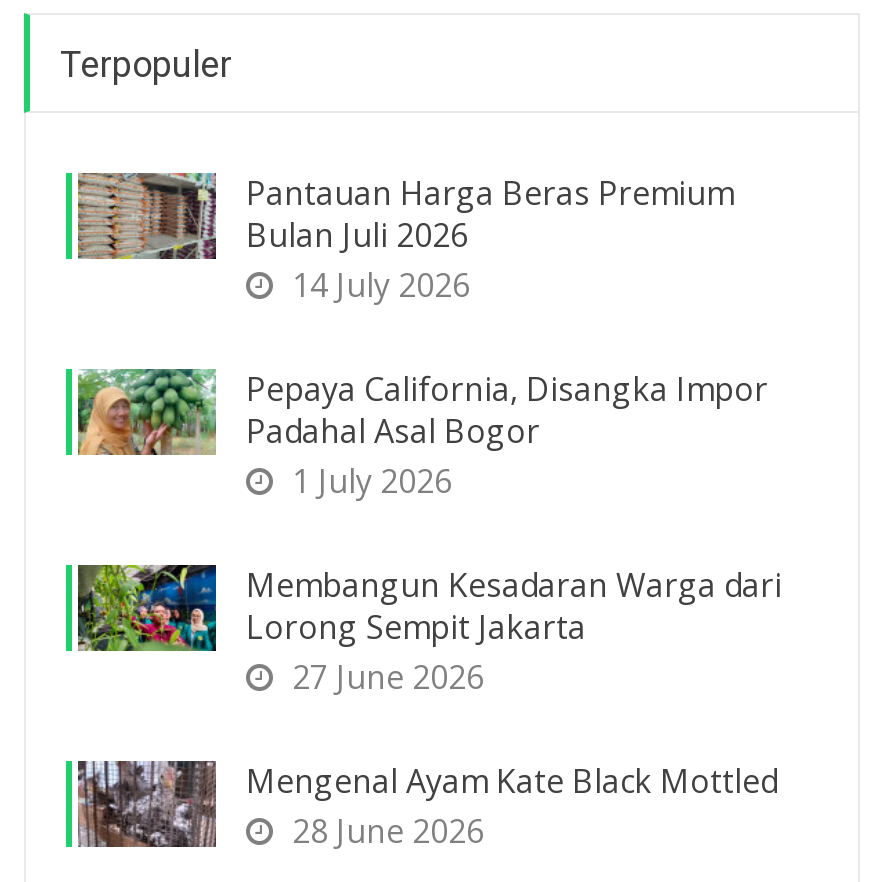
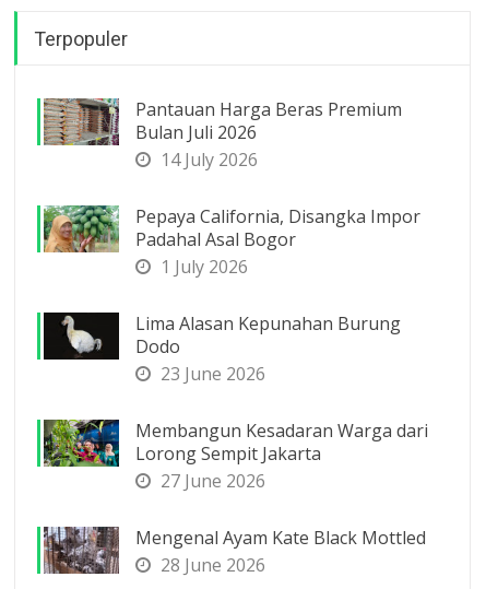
none -> [44,311,401,385] [image] | Lima Alasan Kepunahan Burung | Dodo | 23 June 2026

